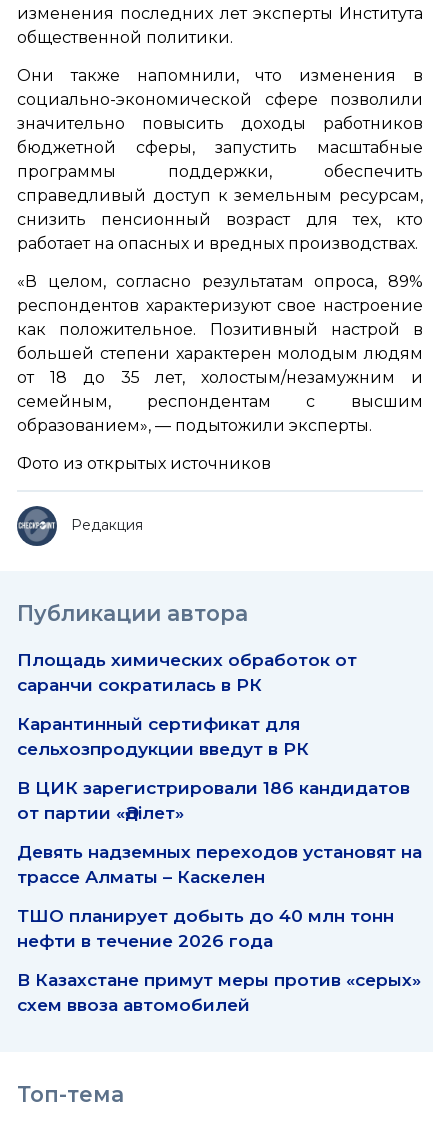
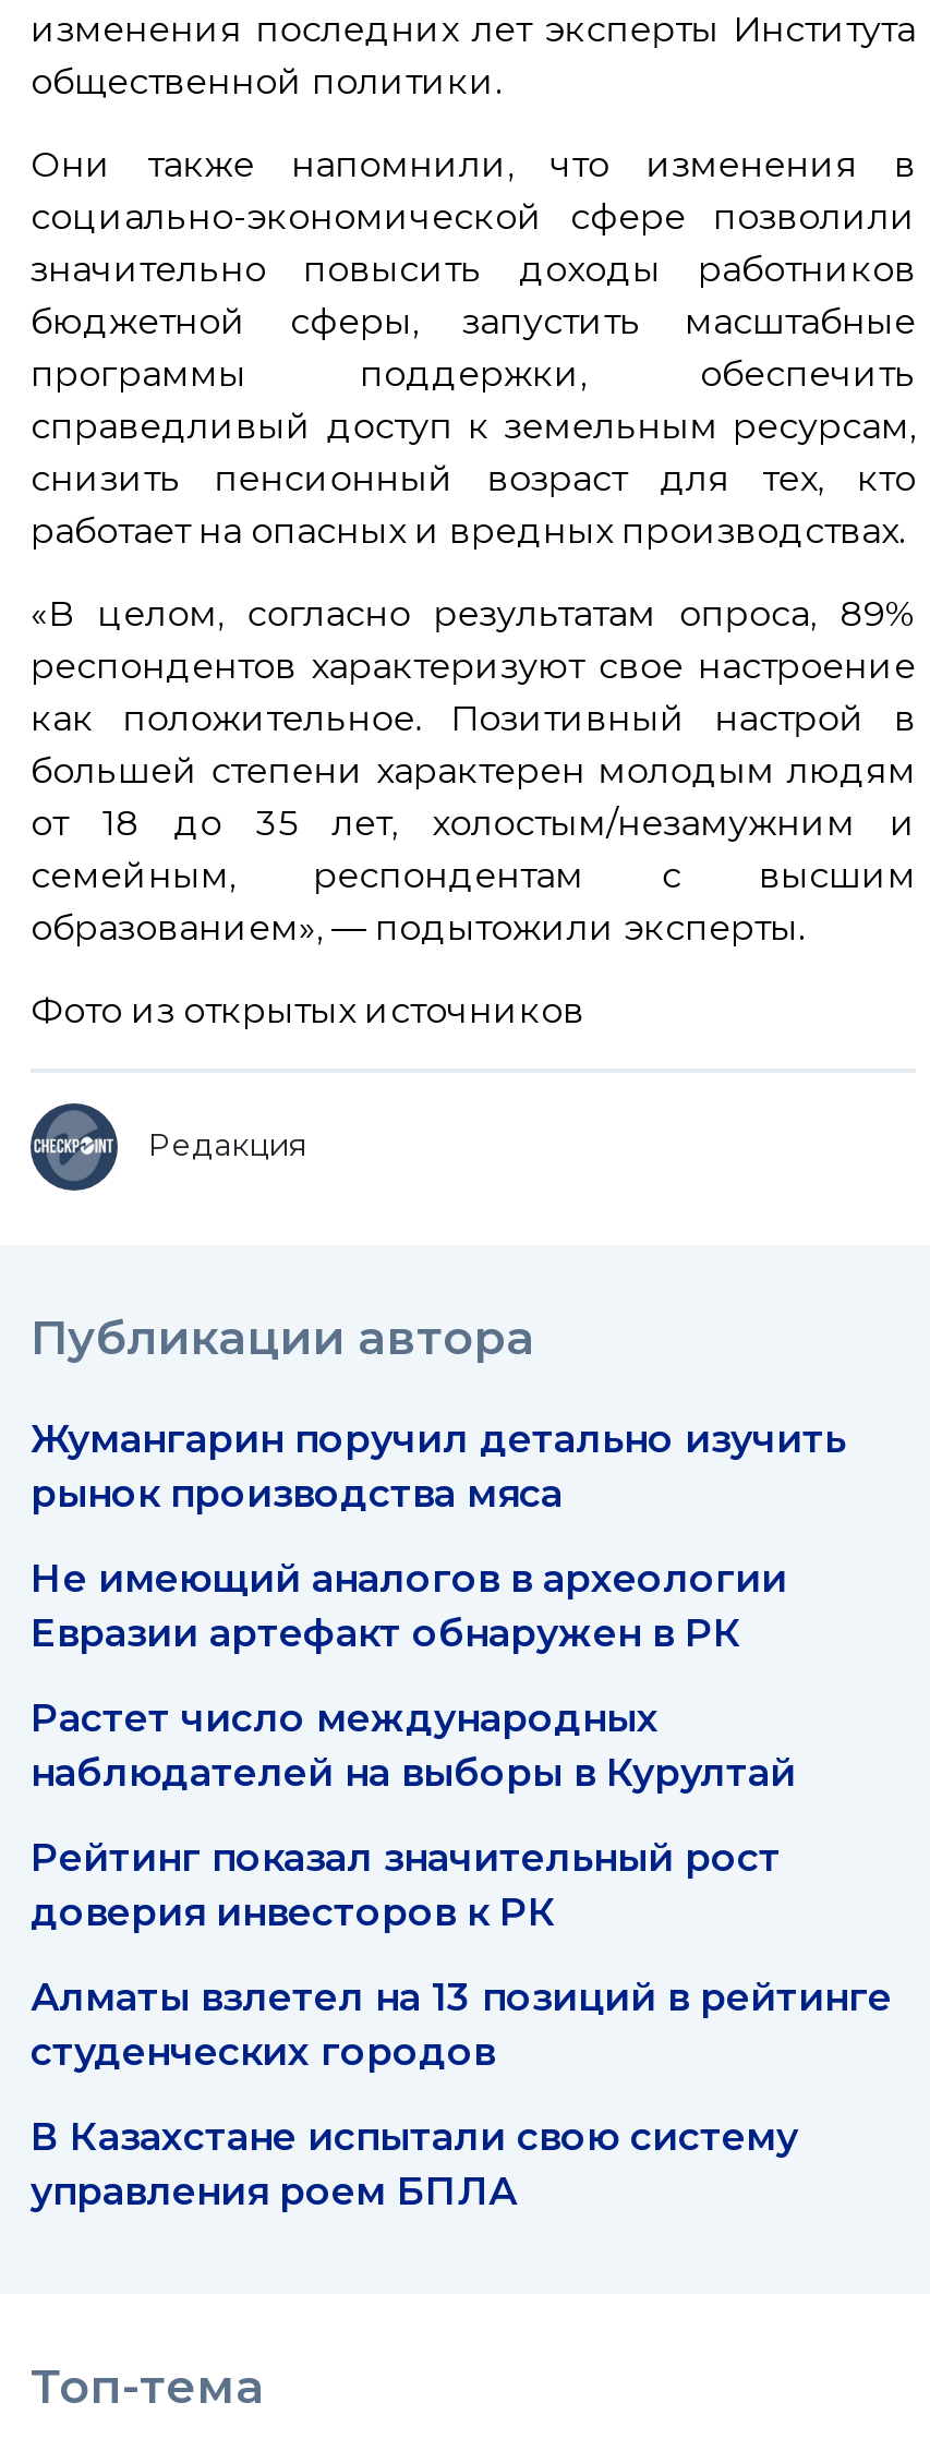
[17,649,357,695] Площадь химических обработок от | саранчи сократилась в РК -> [31,1415,846,1515] Жумангарин поручил детально изучить | рынок производства мяса
[17,713,309,759] Карантинный сертификат для | сельхозпродукции введут в РК -> [31,1554,787,1654] Не имеющий аналогов в археологии | Евразии артефакт обнаружен в РК
[17,777,410,823] В ЦИК зарегистрировали 186 кандидатов | от партии «Әділет» -> [31,1694,796,1794] Растет число международных | наблюдателей на выборы в Курултай
[17,841,422,887] Девять надземных переходов установят на | трассе Алматы – Каскелен -> [31,1833,781,1934] Рейтинг показал значительный рост | доверия инвесторов к РК
[17,905,394,951] ТШО планирует добыть до 40 млн тонн | нефти в течение 2026 года -> [31,1973,892,2073] Алматы взлетел на 13 позиций в рейтинге | студенческих городов
[17,969,421,1015] В Казахстане примут меры против «серых» | схем ввоза автомобилей -> [31,2112,798,2213] В Казахстане испытали свою систему | управления роем БПЛА

